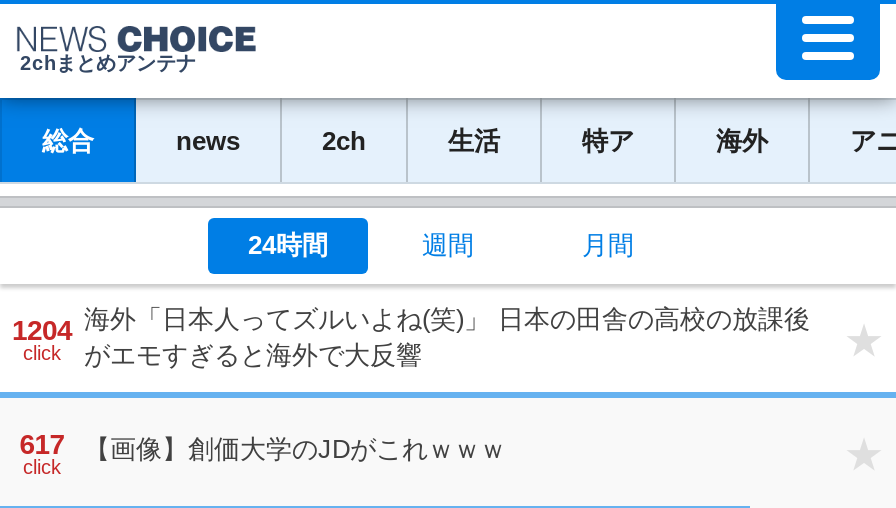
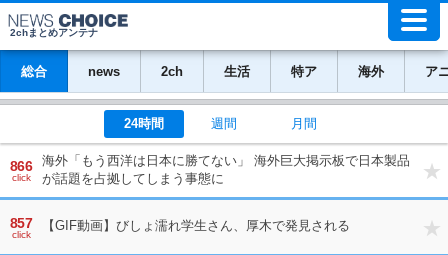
[12,314,72,346] 1204 -> [10,158,32,174] 866
[84,304,810,370] 海外「日本人ってズルいよね(笑)」 日本の田舎の高校の放課後 | がエモすぎると海外で大反響 -> [42,153,410,186] 海外「もう西洋は日本に勝てない」 海外巨大掲示板で日本製品 | が話題を占拠してしまう事態に
[20,428,64,460] 617 -> [10,215,32,231] 857
[84,434,506,464] 【画像】創価大学のJDがこれｗｗｗ -> [42,218,350,233] 【GIF動画】びしょ濡れ学生さん、厚木で発見される

